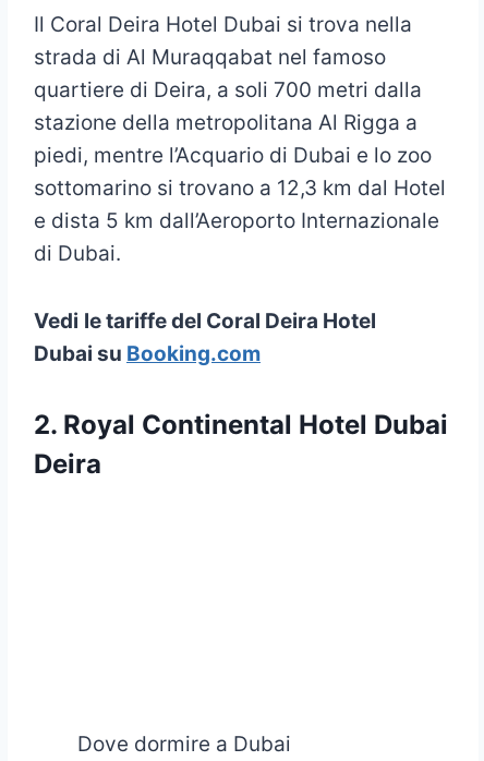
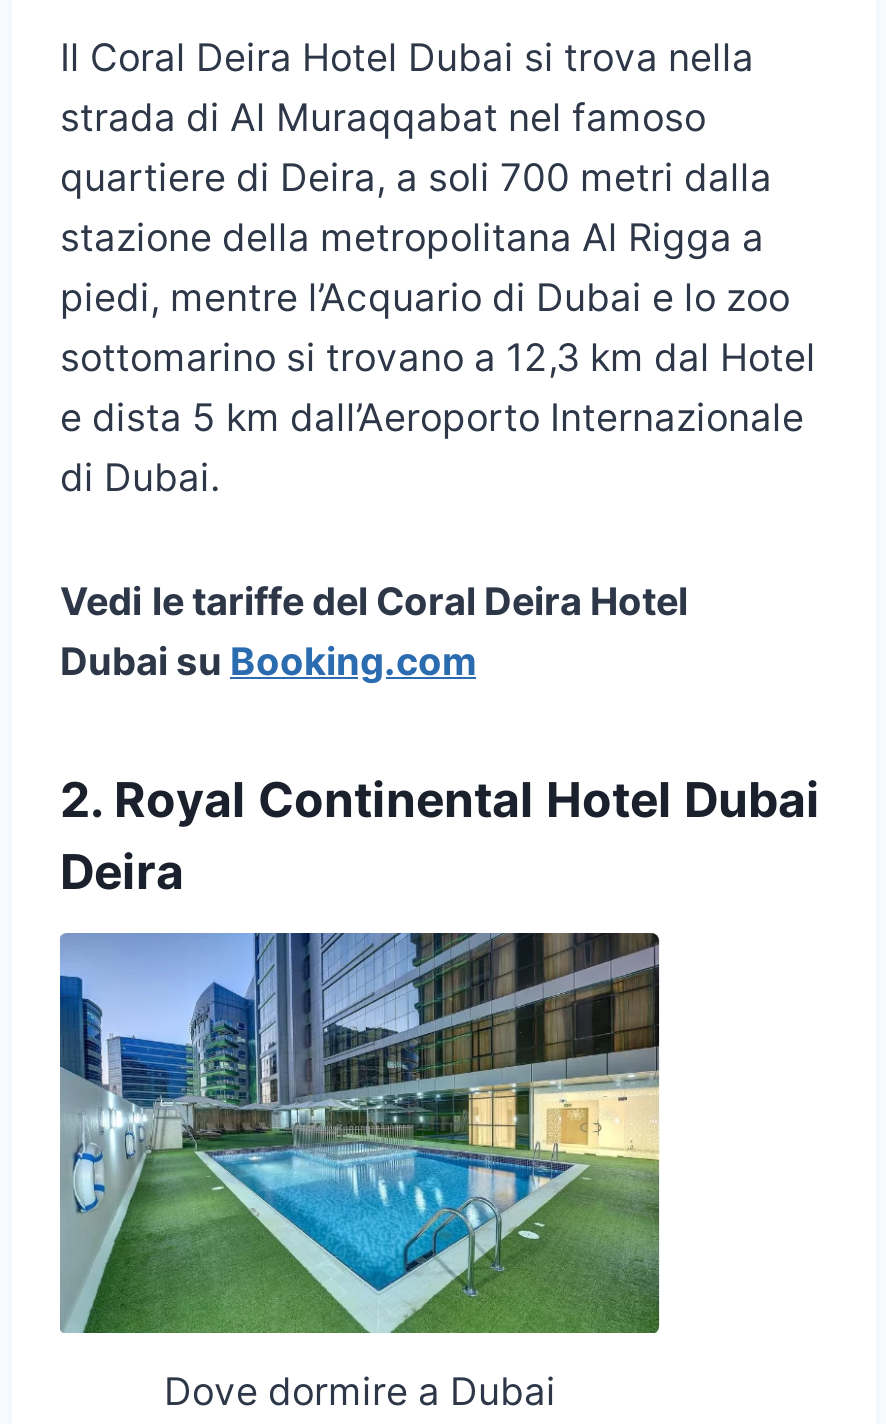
none -> [58,929,662,1335] [image]

